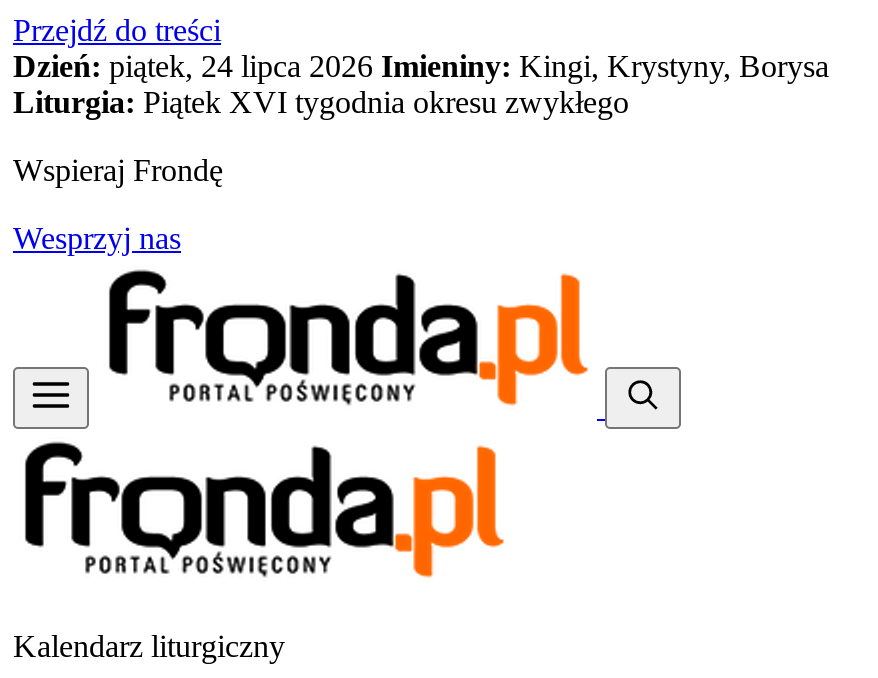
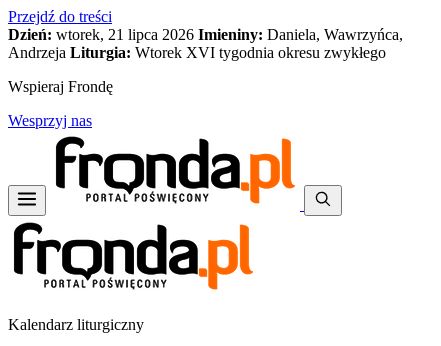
[13,49,829,119] Dzień: piątek, 24 lipca 2026 Imieniny: Kingi, Krystyny, Borysa | Liturgia: Piątek XVI tygodnia okresu zwykłego -> [8,26,403,61] Dzień: wtorek, 21 lipca 2026 Imieniny: Daniela, Wawrzyńca, | Andrzeja Liturgia: Wtorek XVI tygodnia okresu zwykłego

